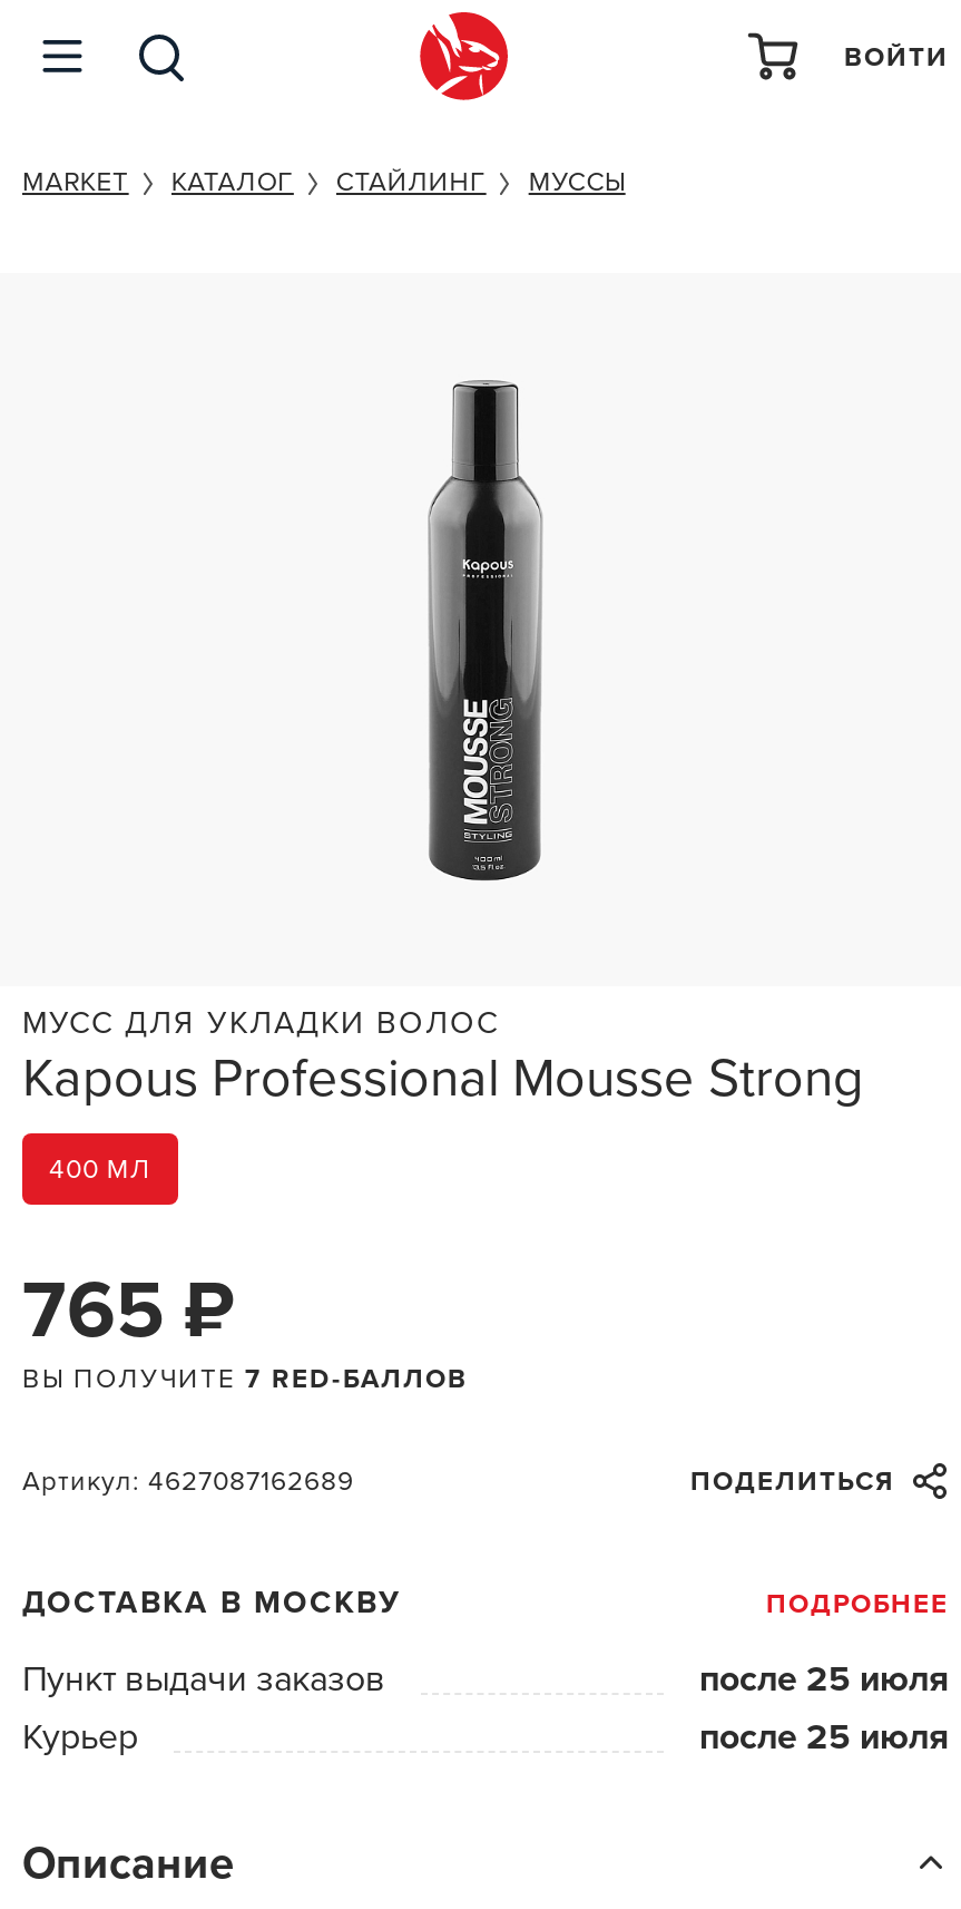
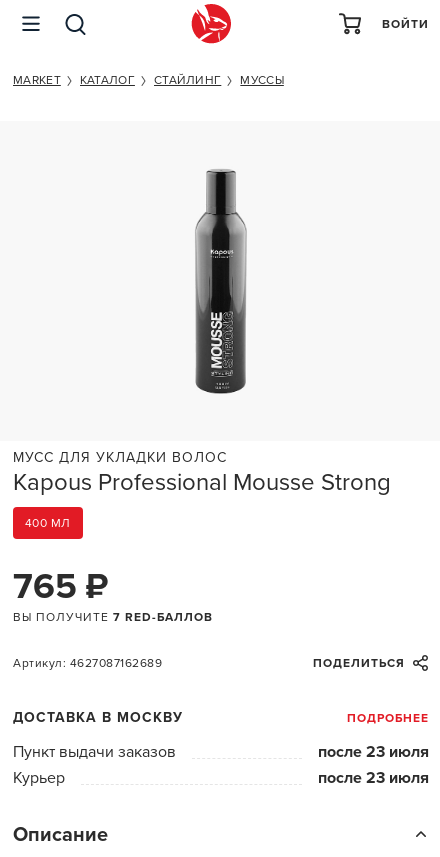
[699,1657,949,1702] после 25 июля -> [318,742,429,762] после 23 июля
[699,1715,949,1760] после 25 июля -> [318,768,429,788] после 23 июля

